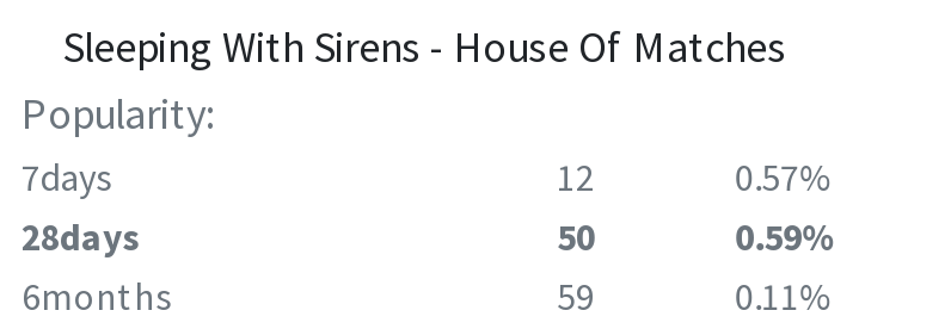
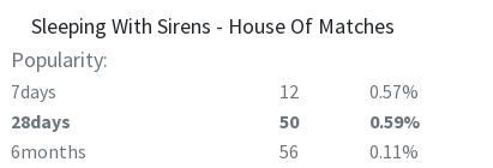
[557,274,595,319] 59 -> [279,140,299,163] 56

